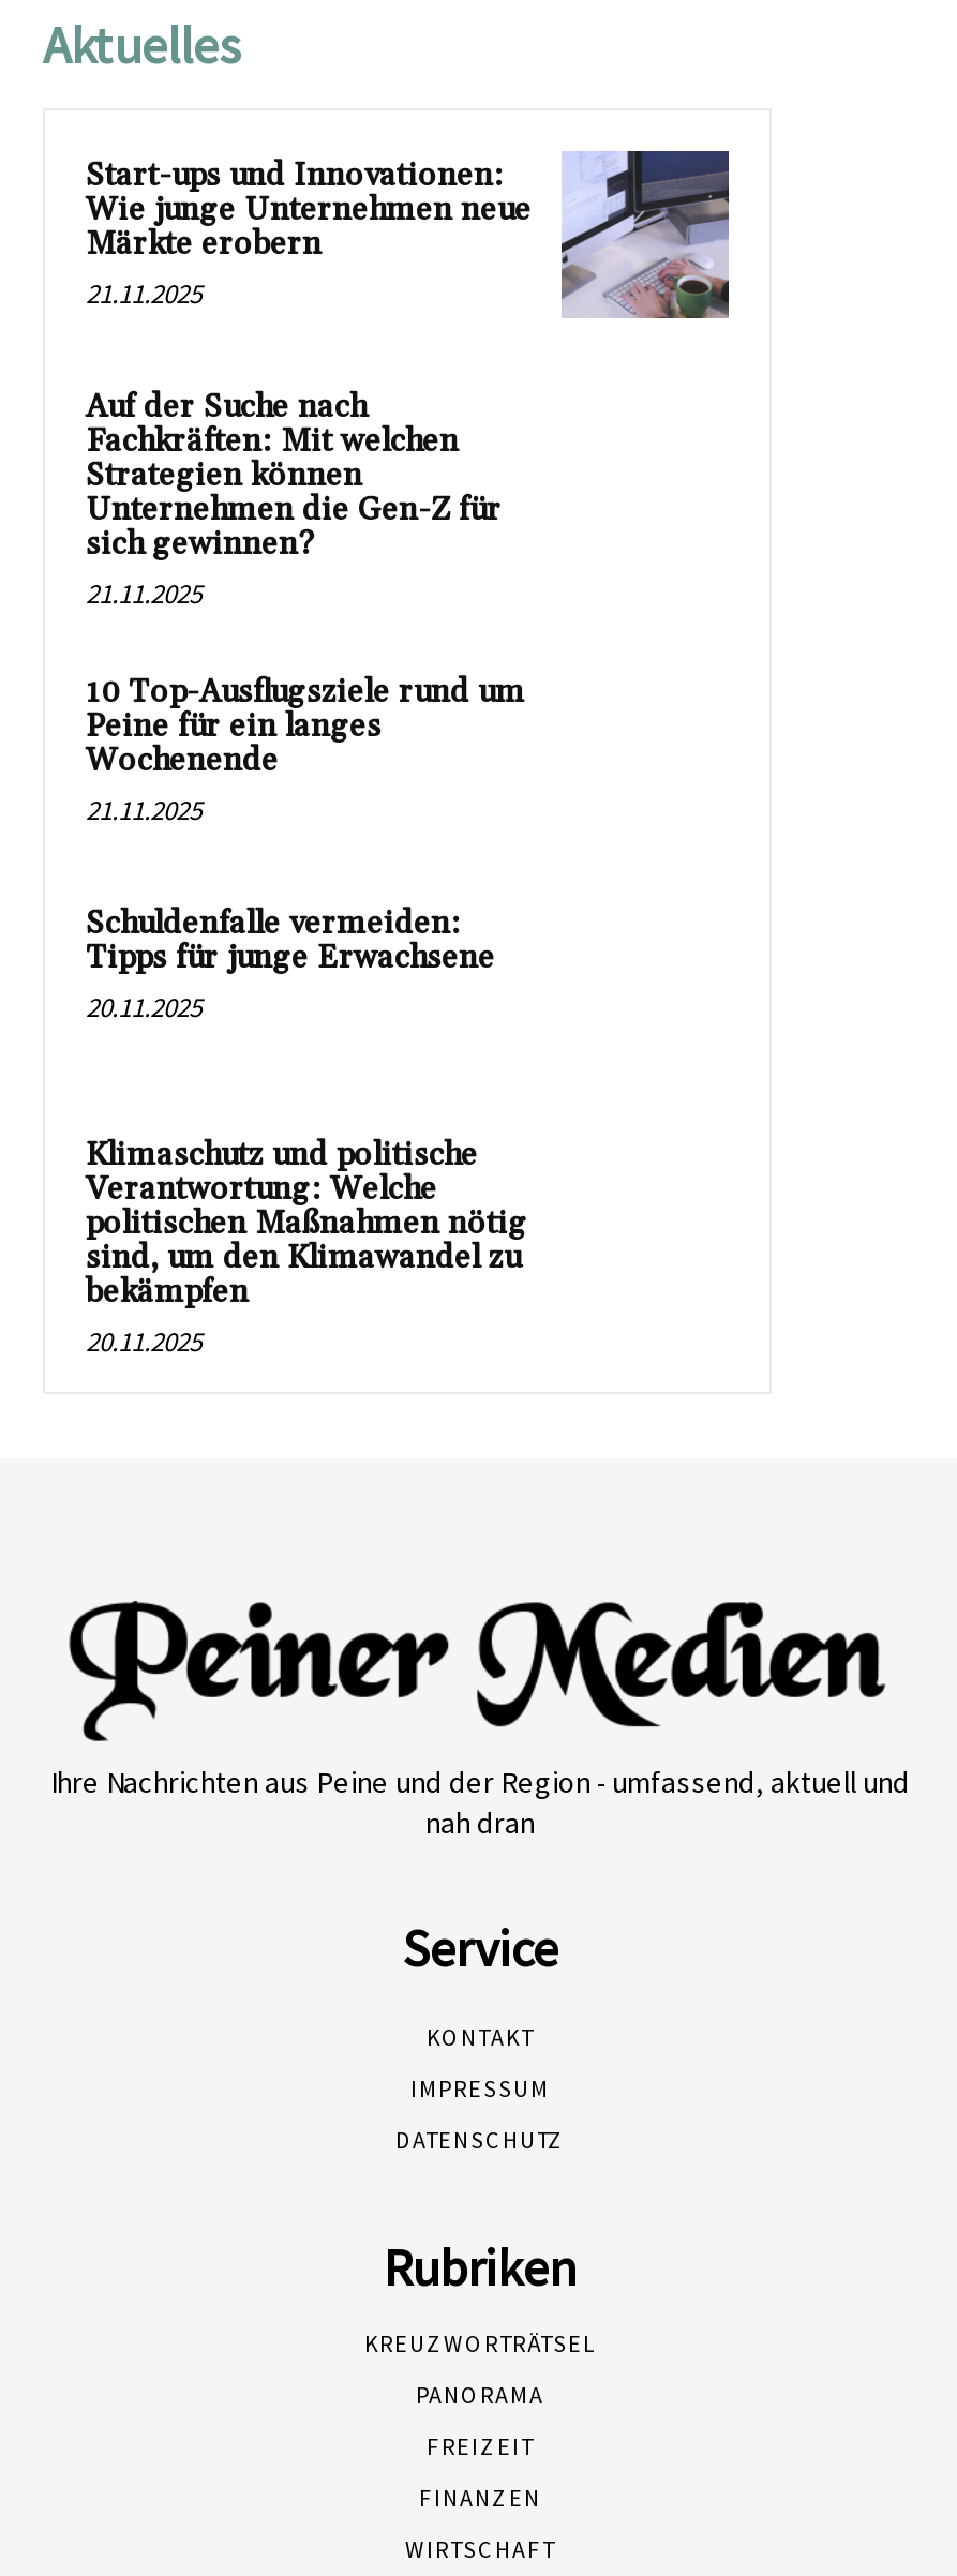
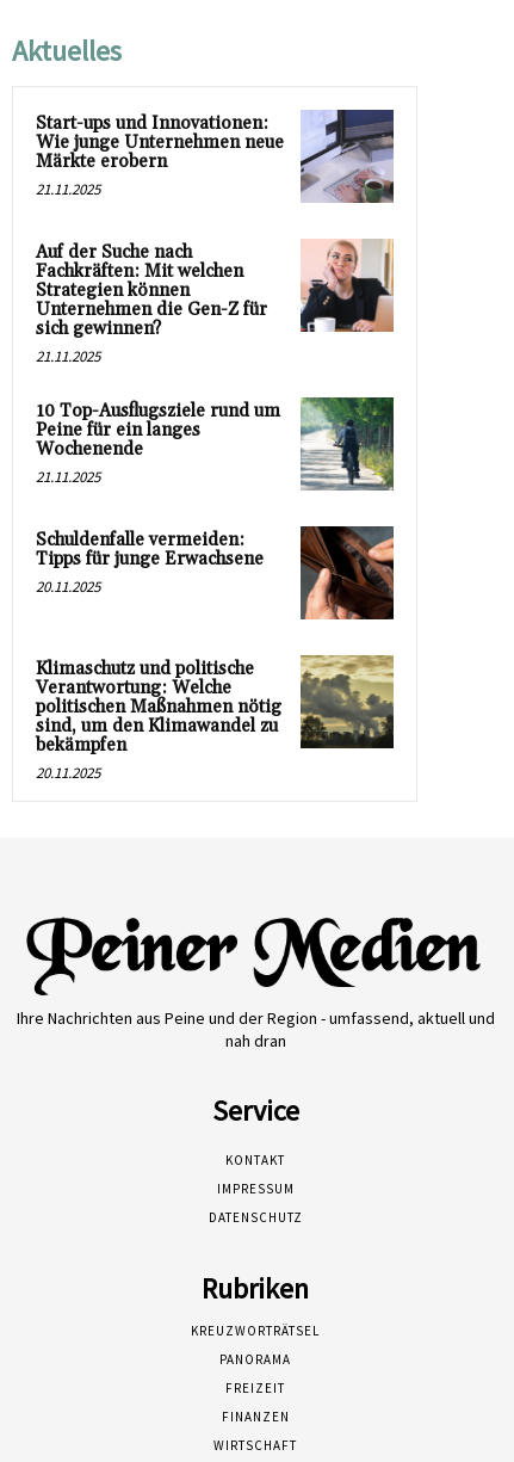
none -> [299,239,395,333] [image]
none -> [299,396,395,492] [image]
none -> [299,525,395,621] [image]
none -> [299,654,395,749] [image]

